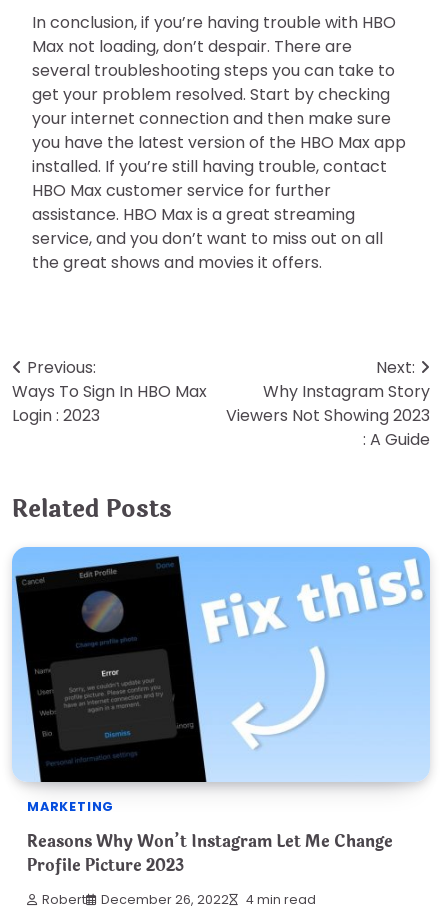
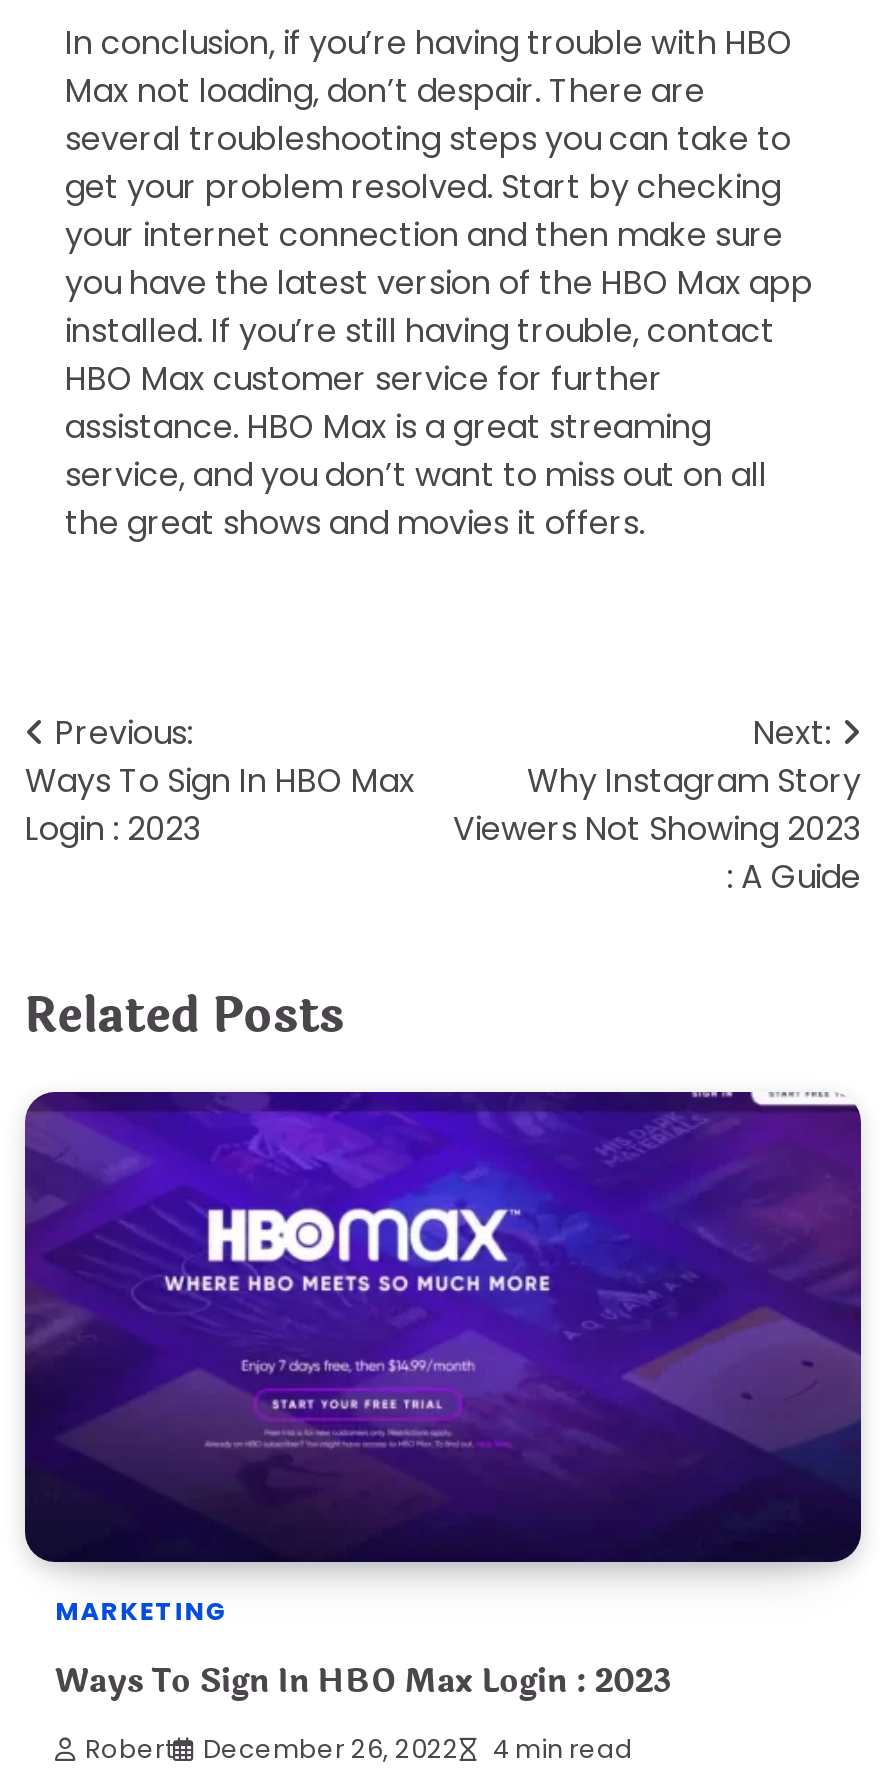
[12,546,430,782] [image] -> [23,1090,863,1564] [image]
[27,829,393,878] Reasons Why Won’t Instagram Let Me Change | Profile Picture 2023 -> [55,1655,671,1705] Ways To Sign In HBO Max Login : 2023

